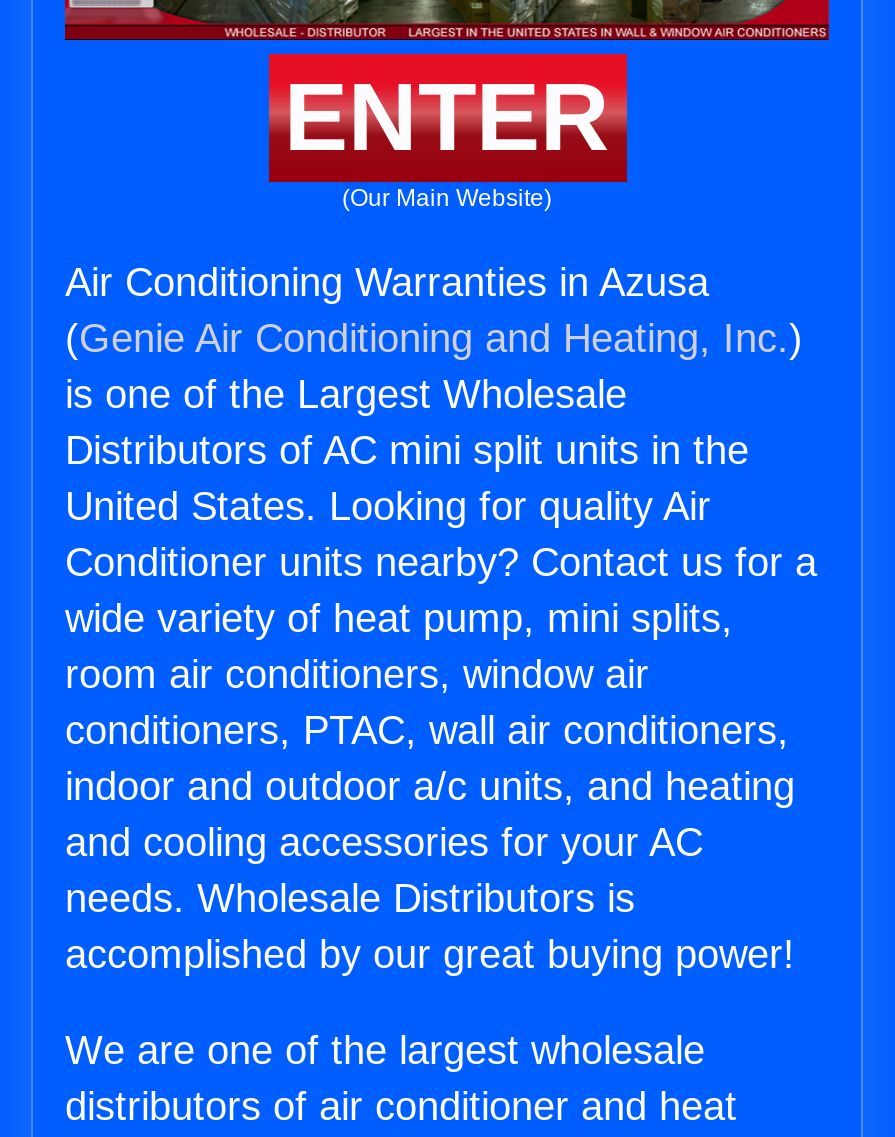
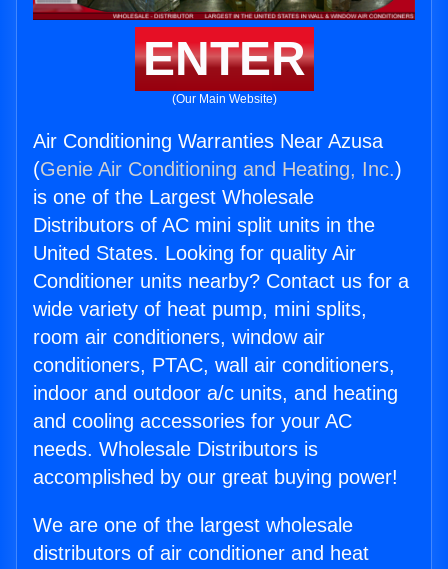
[65,260,709,304] Air Conditioning Warranties in Azusa -> [33,130,383,152] Air Conditioning Warranties Near Azusa

